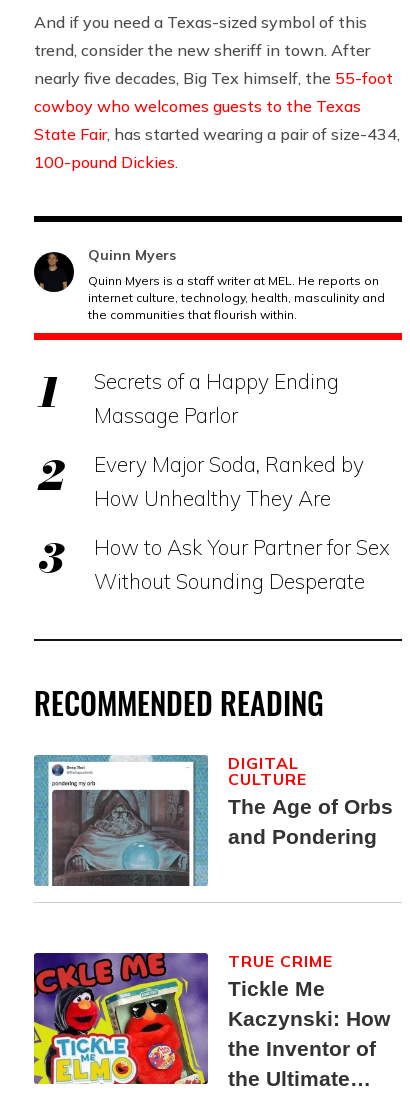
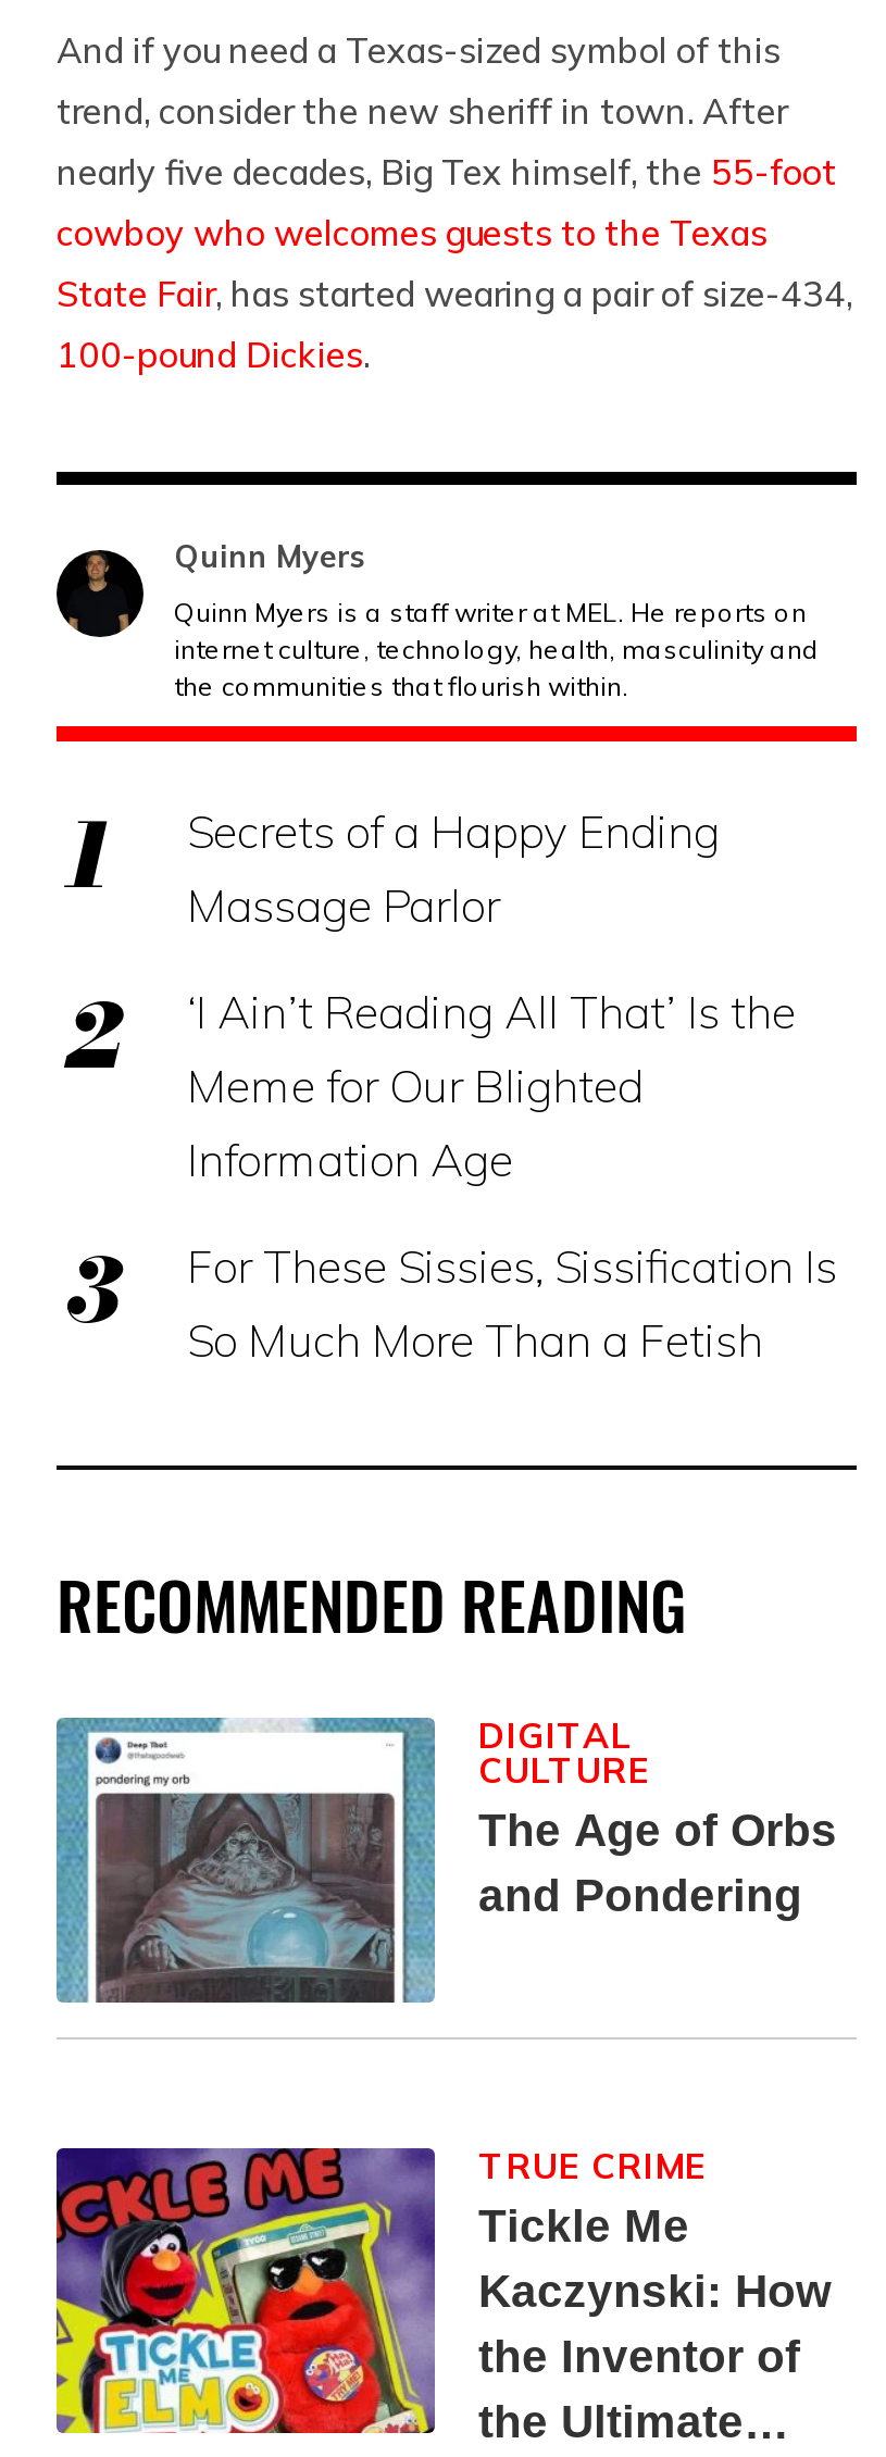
[94,451,364,511] Every Major Soda, Ranked by | How Unhealthy They Are -> [187,983,796,1188] ‘I Ain’t Reading All That’ Is the | Meme for Our Blighted | Information Age
[94,534,390,594] How to Ask Your Partner for Sex | Without Sounding Desperate -> [187,1238,837,1368] For These Sissies, Sissification Is | So Much More Than a Fetish

